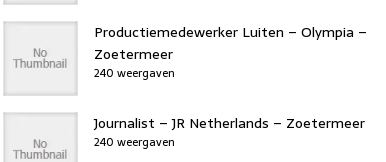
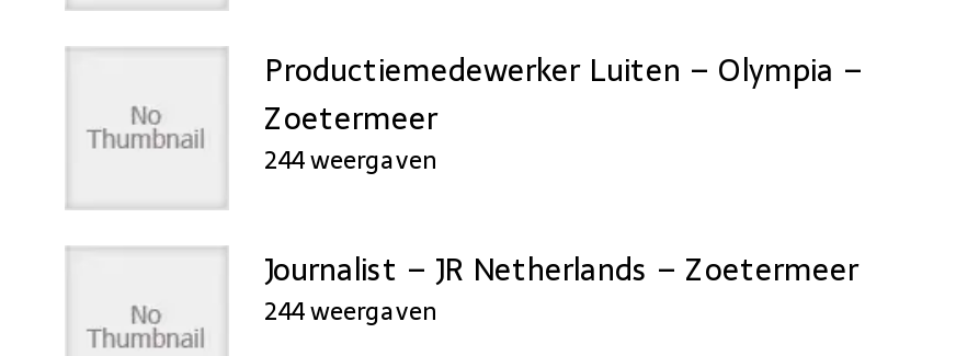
[94,64,175,82] 240 weergaven -> [264,140,437,180] 244 weergaven
[94,133,175,151] 240 weergaven -> [264,291,437,331] 244 weergaven

